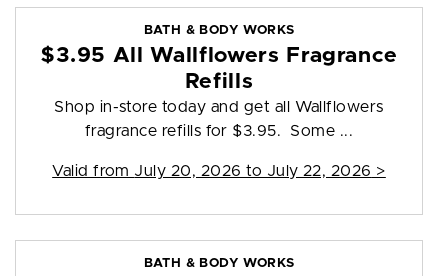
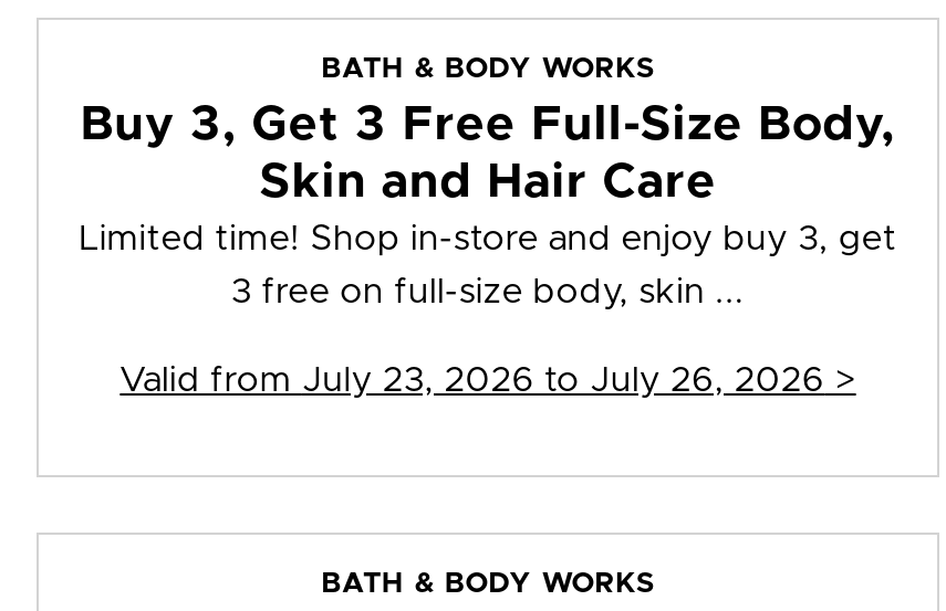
[40,45,398,115] $3.95 All Wallflowers Fragrance | Refills | Shop in-store today and get all Wallflowers -> [79,102,897,257] Buy 3, Get 3 Free Full-Size Body, | Skin and Hair Care | Limited time! Shop in-store and enjoy buy 3, get
[85,123,353,139] fragrance refills for $3.95. Some ... -> [231,274,745,310] 3 free on full-size body, skin ...
[52,163,386,179] Valid from July 20, 2026 to July 22, 2026 > -> [120,363,856,398] Valid from July 23, 2026 to July 26, 2026 >

